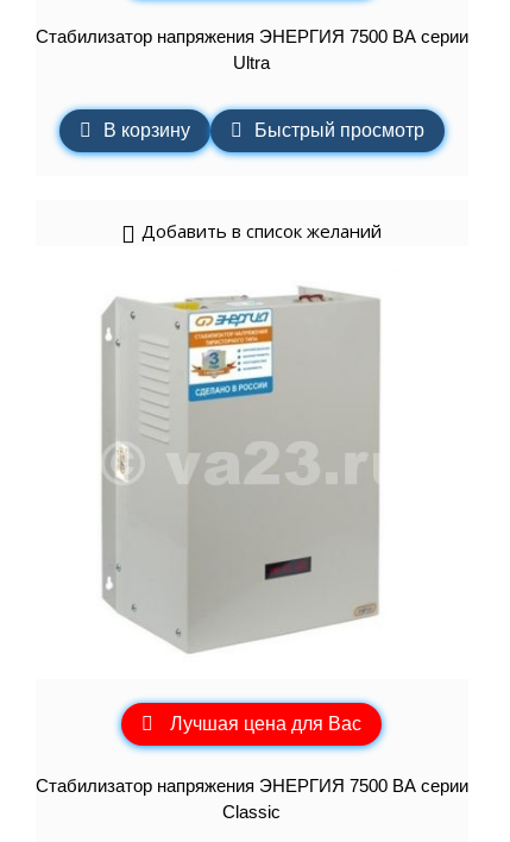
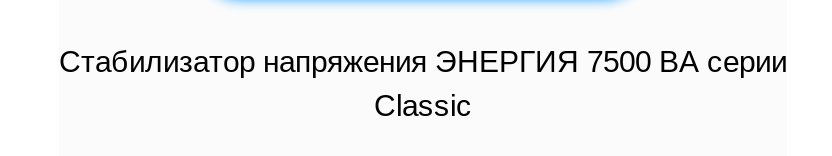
[103,53,424,140] Ultra | В корзину | Быстрый просмотр -> none
[142,219,382,242] Добавить в список желаний -> none
[101,287,380,654] [image] -> none
[36,714,468,795] Лучшая цена для Вас | Cтабилизатор напряжения ЭНЕРГИЯ 7500 ВА серии -> none

